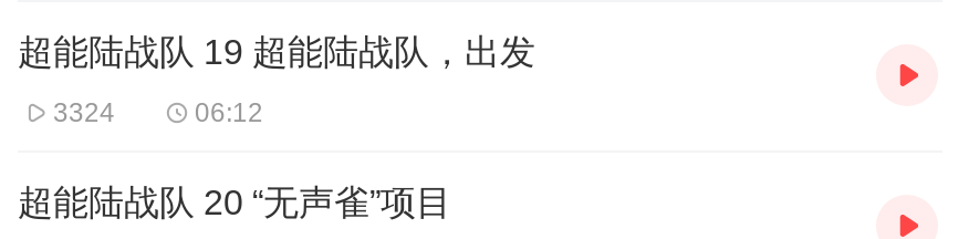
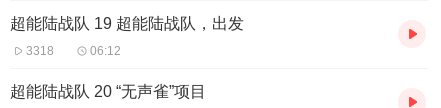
[53,97,115,128] 3324 -> [26,44,54,58] 3318

